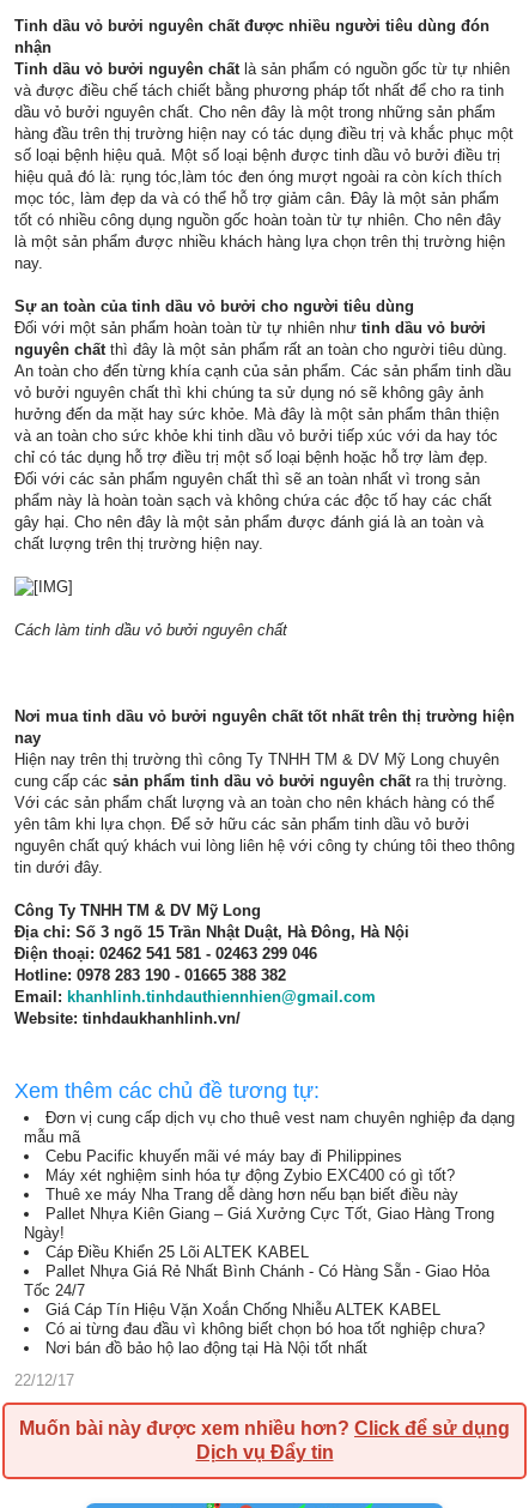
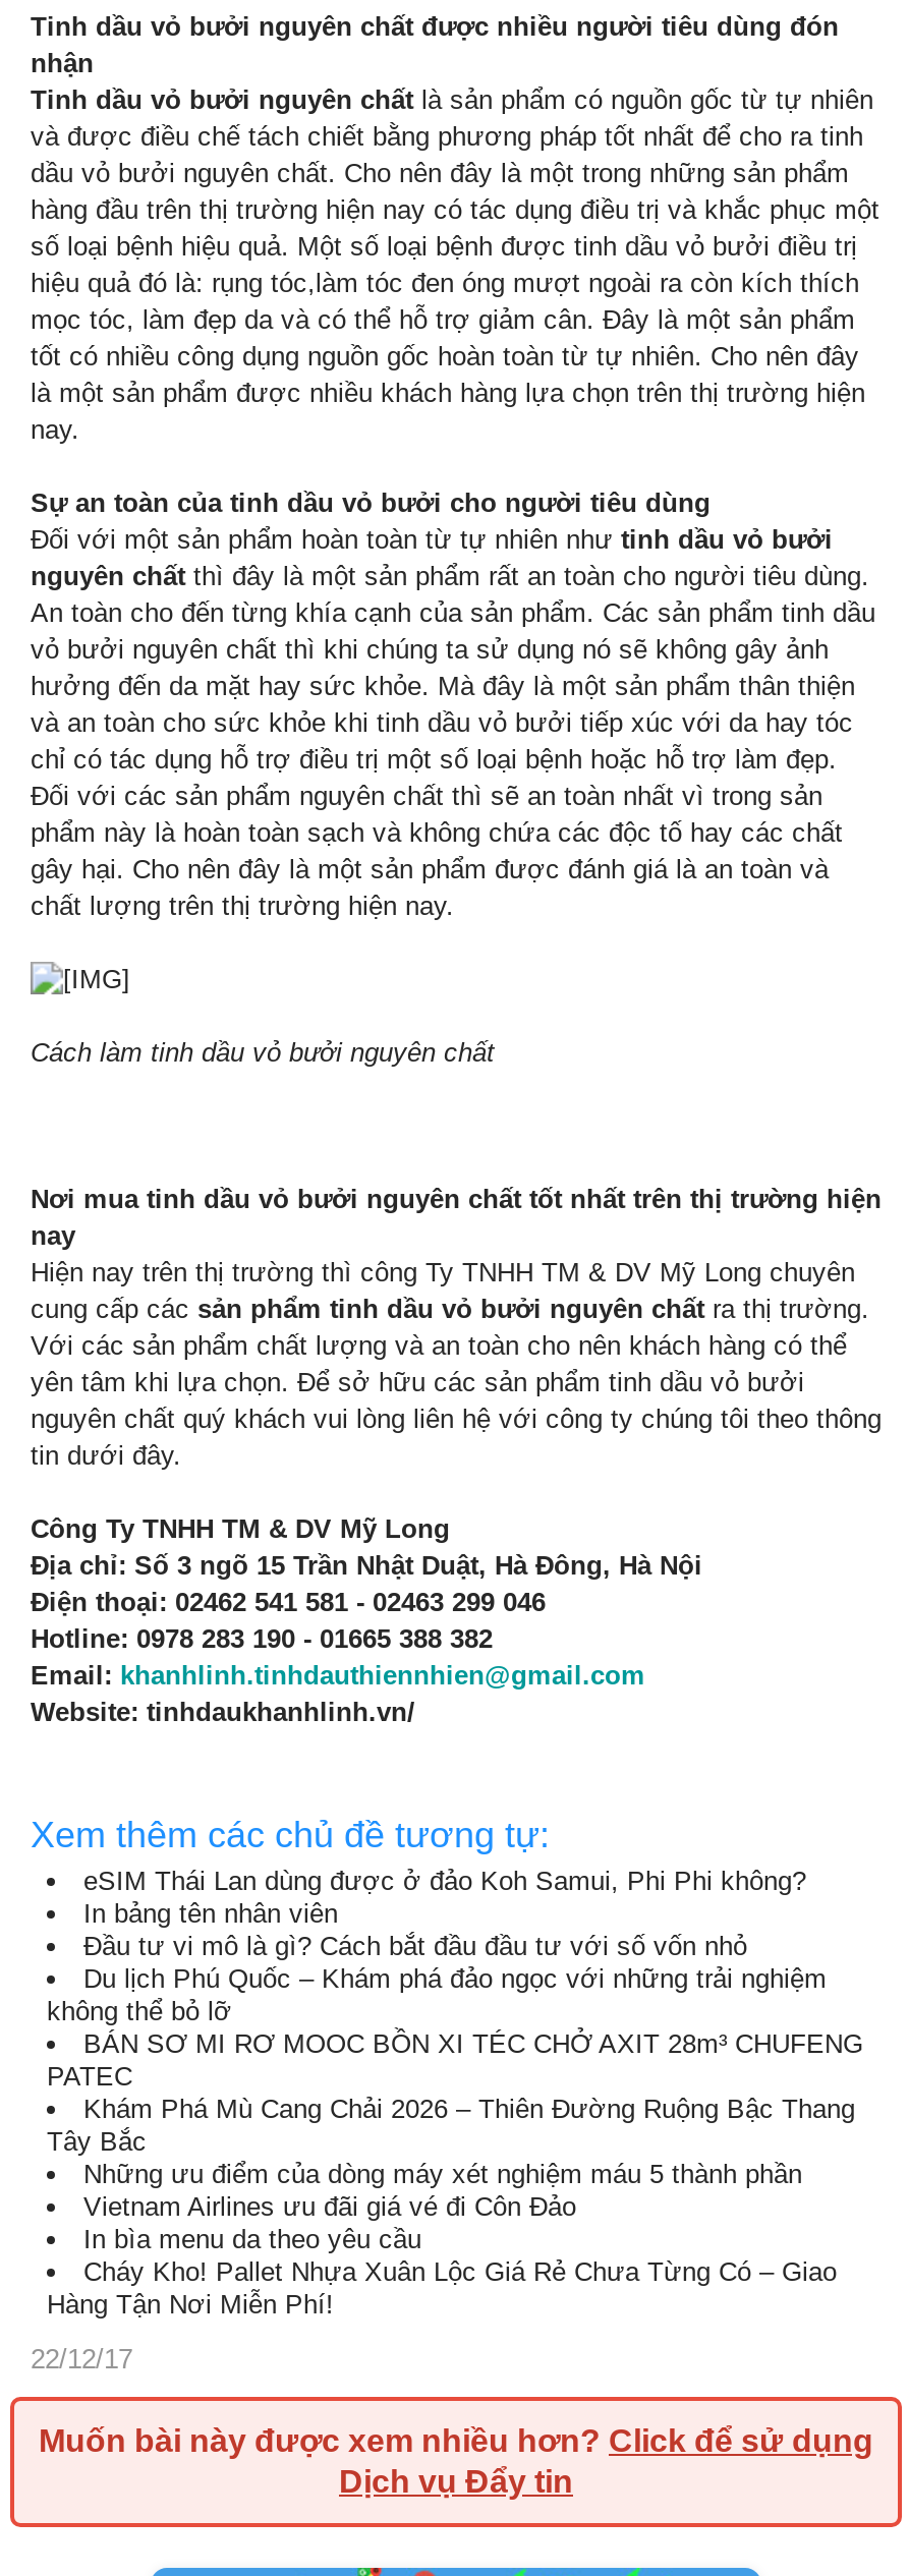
[24,1109,515,1357] Đơn vị cung cấp dịch vụ cho thuê vest nam chuyên nghiệp đa dạng | mẫu mã | Cebu Pacific khuyến mãi vé máy bay đi Philippines | Máy xét nghiệm sinh hóa tự động Zybio EXC400 có gì tốt? | Thuê xe máy Nha Trang dễ dàng hơn nếu bạn biết điều này | Pallet Nhựa Kiên Giang – Giá Xưởng Cực Tốt, Giao Hàng Trong | Ngày! | Cáp Điều Khiển 25 Lõi ALTEK KABEL | Pallet Nhựa Giá Rẻ Nhất Bình Chánh - Có Hàng Sẵn - Giao Hỏa | Tốc 24/7 | Giá Cáp Tín Hiệu Vặn Xoắn Chống Nhiễu ALTEK KABEL | Có ai từng đau đầu vì không biết chọn bó hoa tốt nghiệp chưa? | Nơi bán đồ bảo hộ lao động tại Hà Nội tốt nhất -> [47,1866,863,2320] eSIM Thái Lan dùng được ở đảo Koh Samui, Phi Phi không? | In bảng tên nhân viên | Đầu tư vi mô là gì? Cách bắt đầu đầu tư với số vốn nhỏ | Du lịch Phú Quốc – Khám phá đảo ngọc với những trải nghiệm | không thể bỏ lỡ | BÁN SƠ MI RƠ MOOC BỒN XI TÉC CHỞ AXIT 28m³ CHUFENG | PATEC | Khám Phá Mù Cang Chải 2026 – Thiên Đường Ruộng Bậc Thang | Tây Bắc | Những ưu điểm của dòng máy xét nghiệm máu 5 thành phần | Vietnam Airlines ưu đãi giá vé đi Côn Đảo | In bìa menu da theo yêu cầu | Cháy Kho! Pallet Nhựa Xuân Lộc Giá Rẻ Chưa Từng Có – Giao | Hàng Tận Nơi Miễn Phí!

